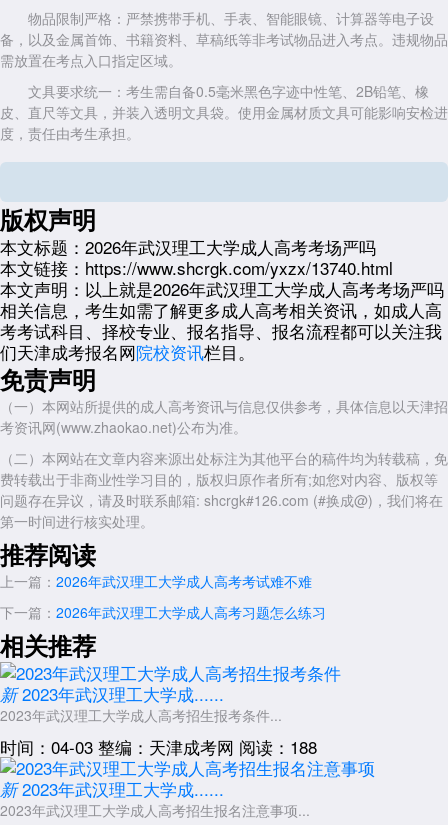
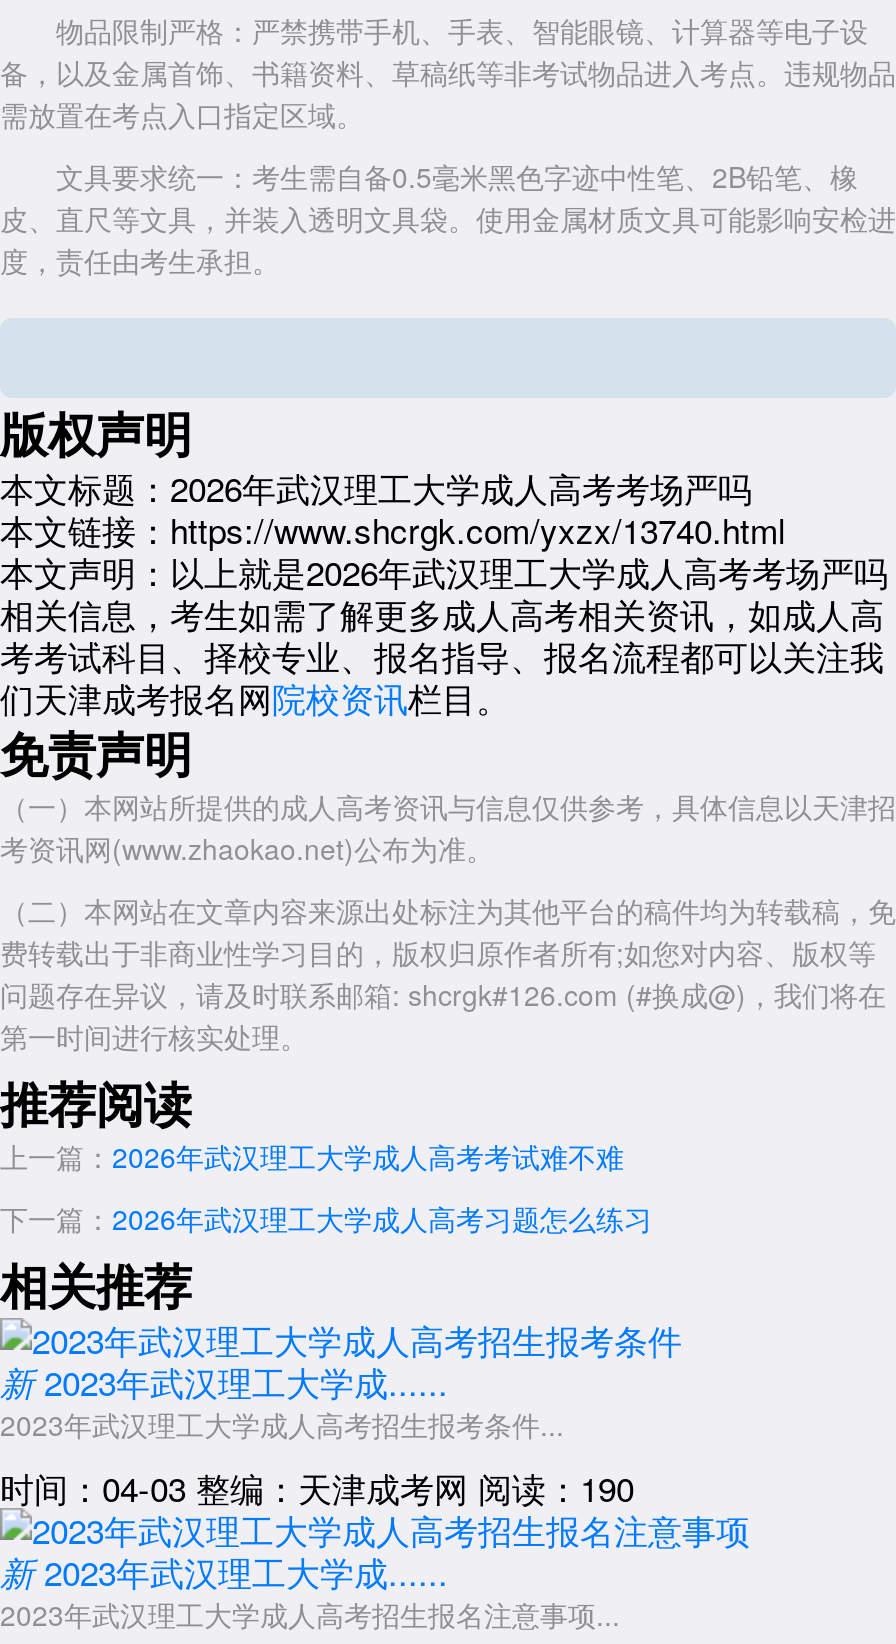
[0,734,317,759] 时间：04-03 整编：天津成考网 阅读：188 -> [0,1462,634,1512] 时间：04-03 整编：天津成考网 阅读：190

